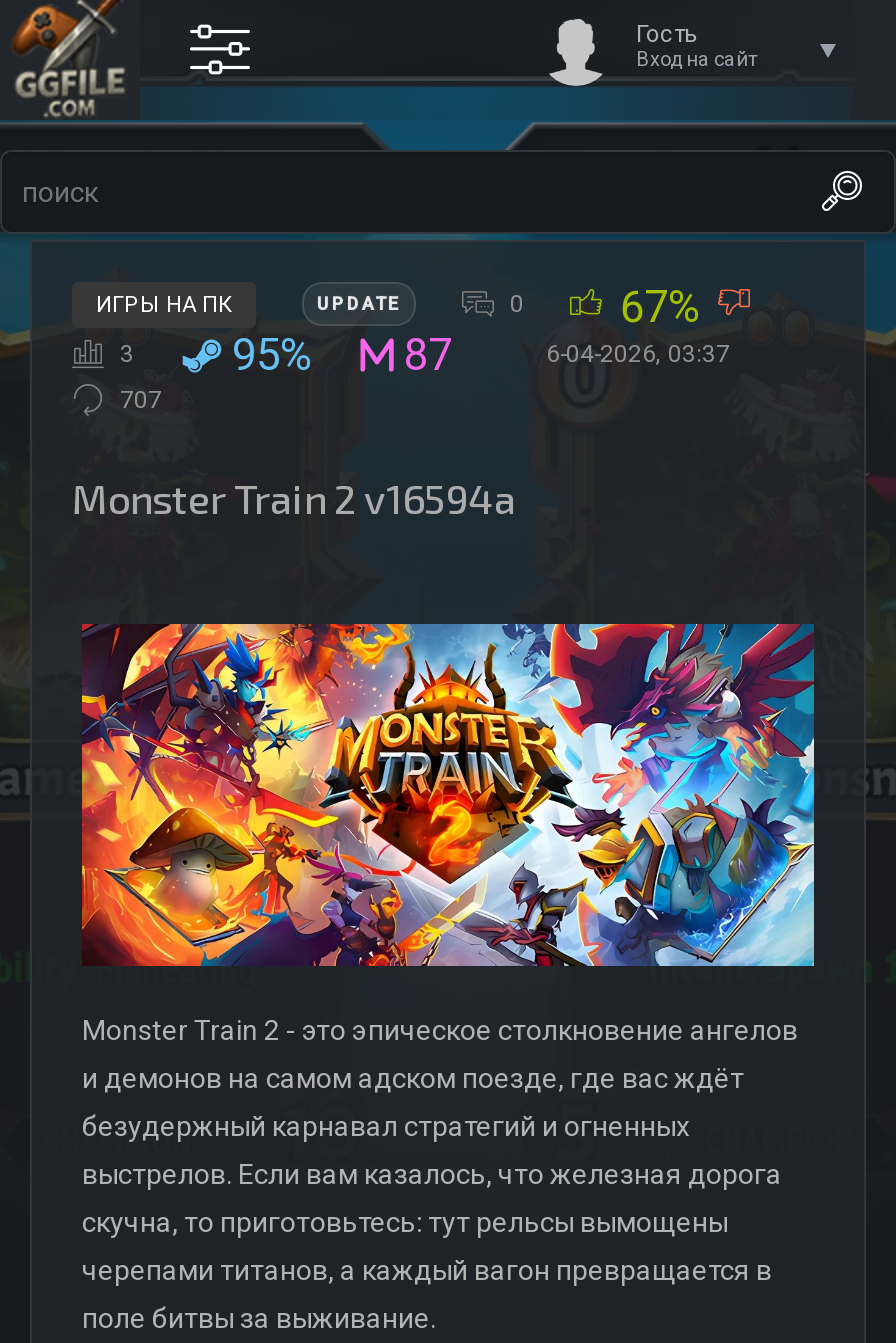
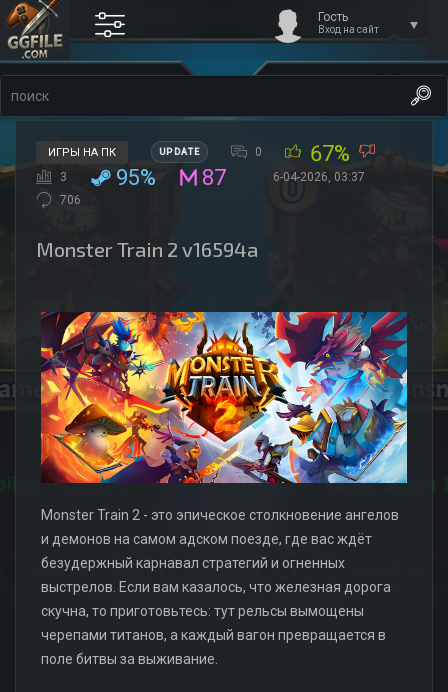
[120,386,162,414] 707 -> [60,193,81,207] 706

